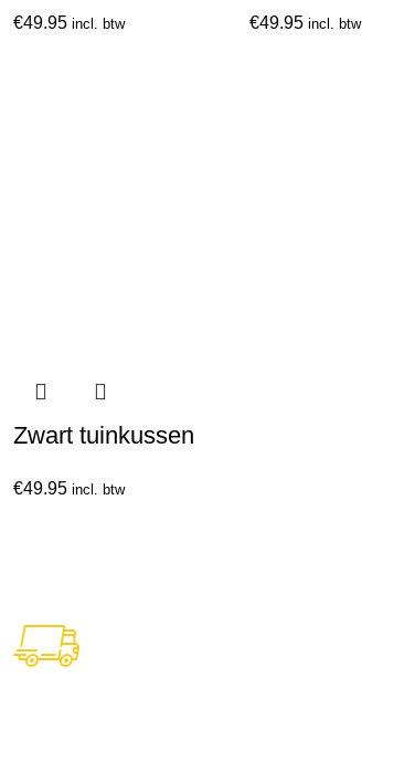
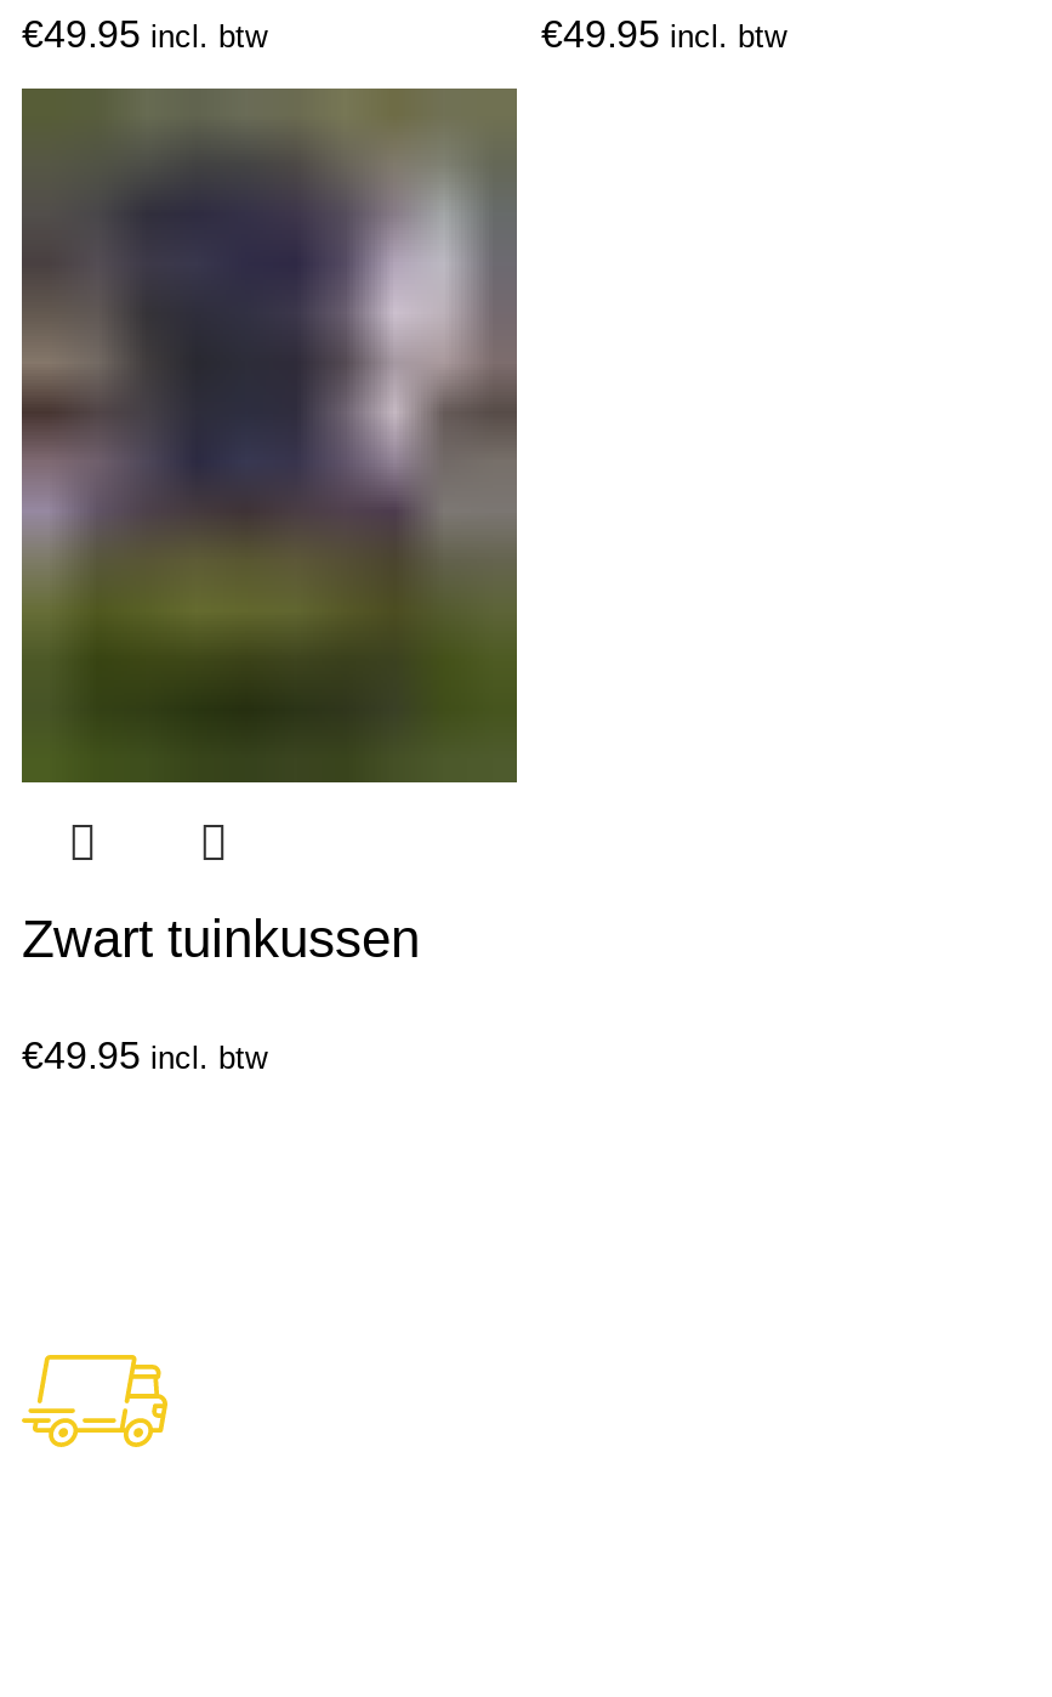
none -> [19,86,519,785] [image]

